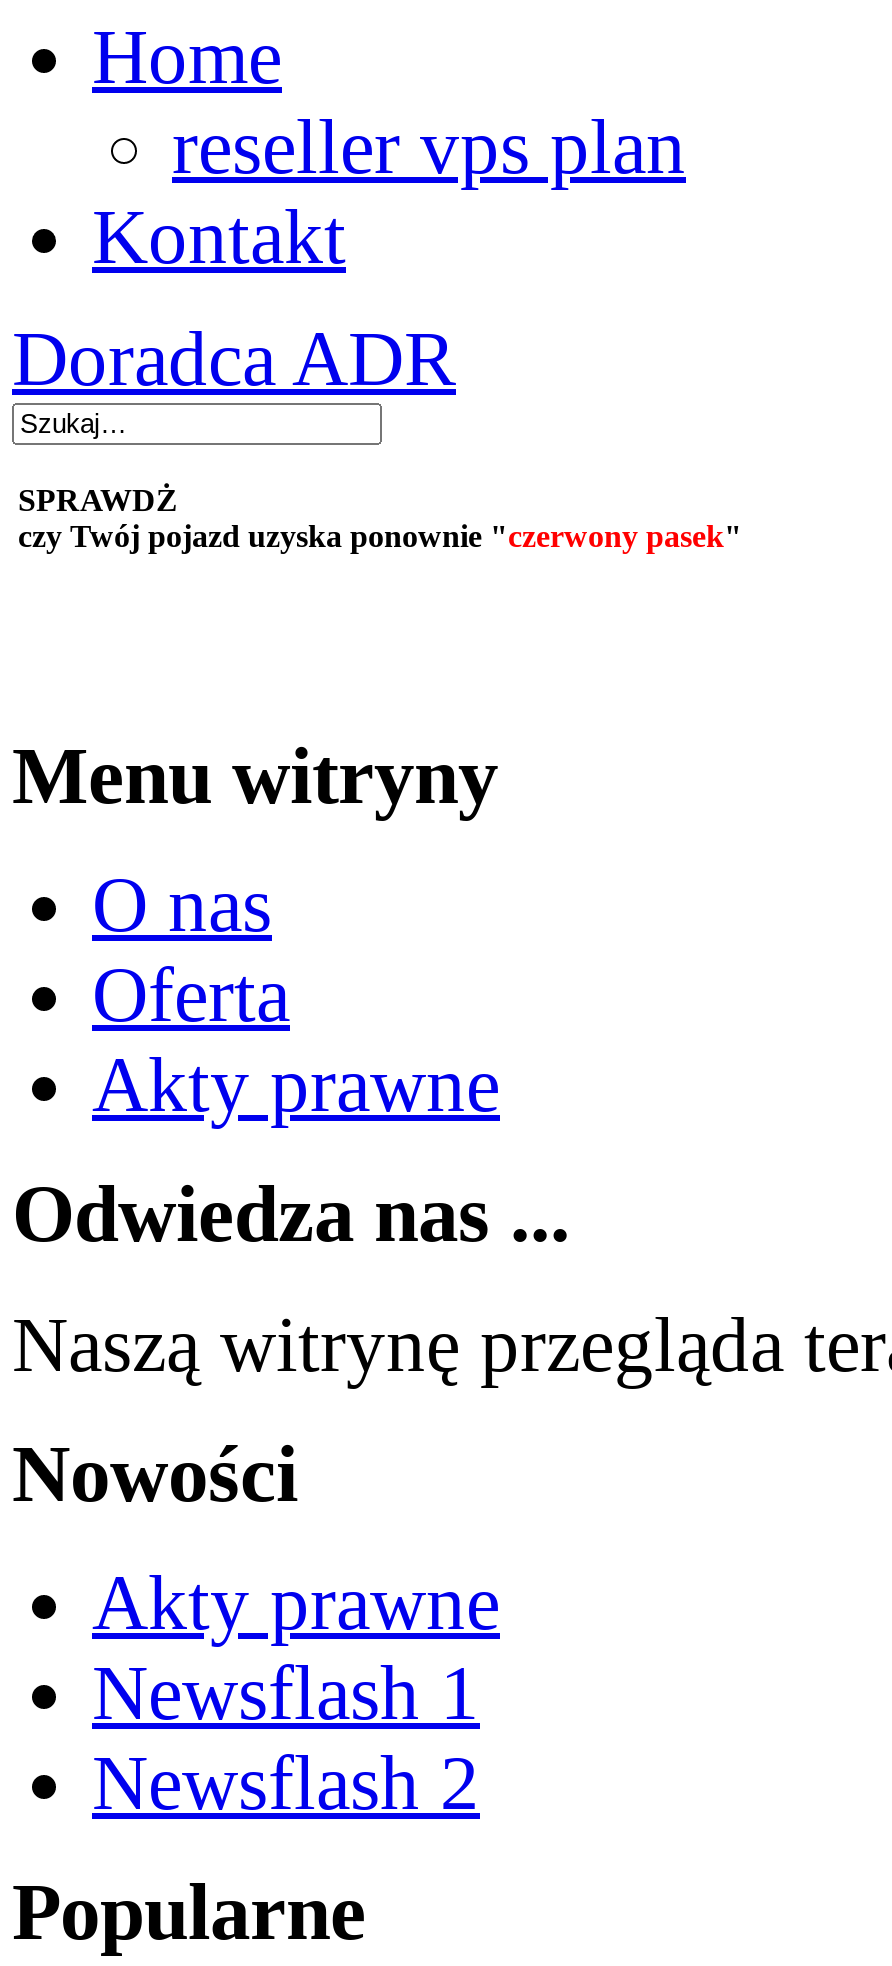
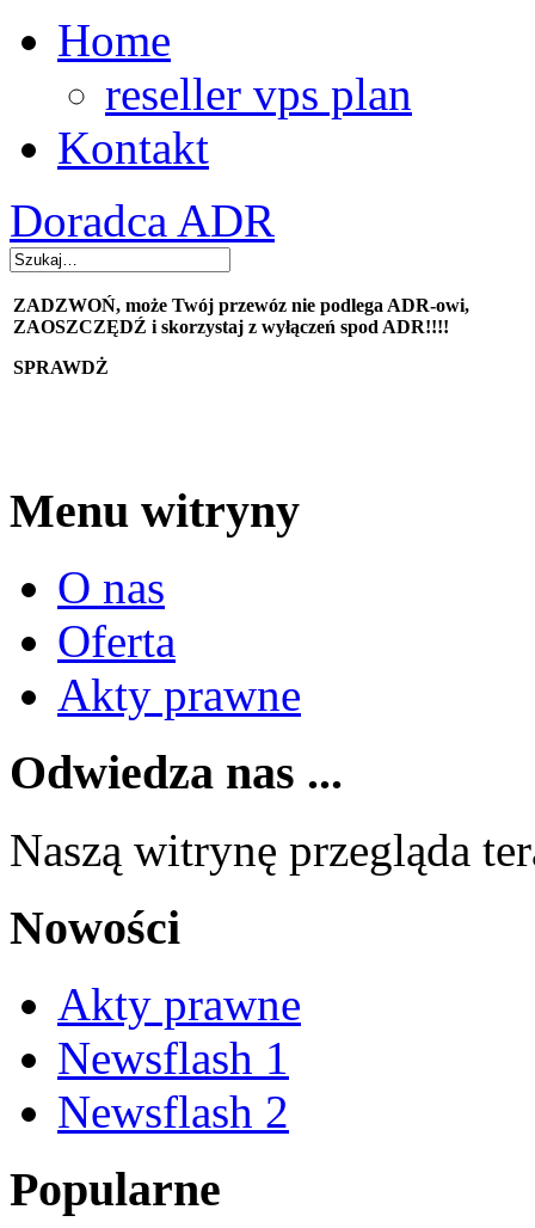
none -> [13,295,469,337] ZADZWOŃ, może Twój przewóz nie podlega ADR-owi, | ZAOSZCZĘDŹ i skorzystaj z wyłączeń spod ADR!!!!
moved [18,483,178,517] -> [13,357,109,377]: SPRAWDŻ
[18,519,742,553] czy Twój pojazd uzyska ponownie "czerwony pasek" -> none

